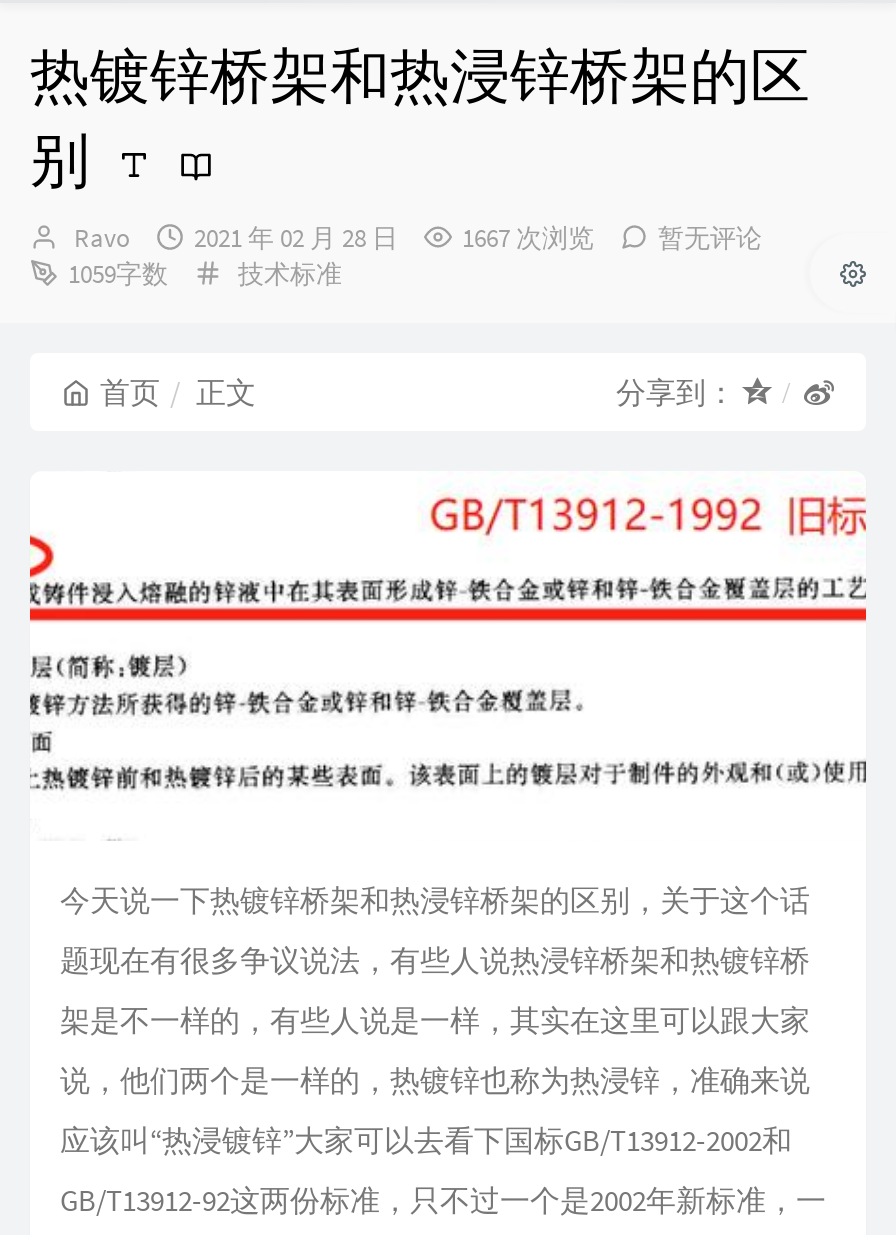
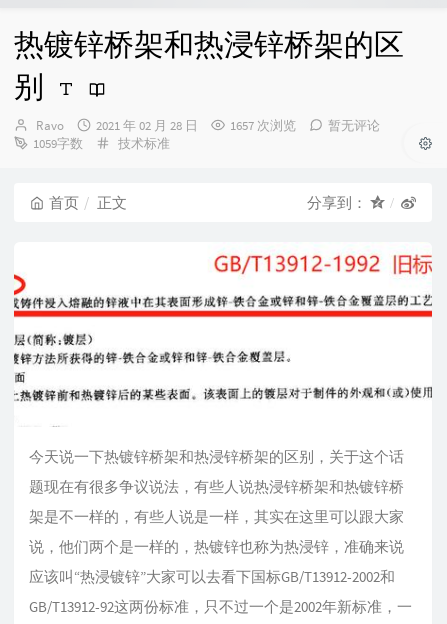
[462,221,594,255] 1667 次浏览 -> [230,117,296,134] 1657 次浏览

